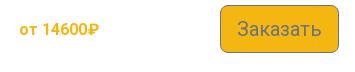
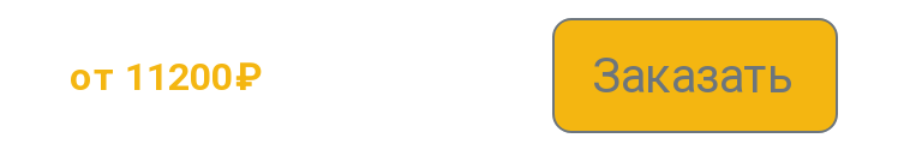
[19,19,99,38] от 14600₽ -> [70,53,262,98] от 11200₽

